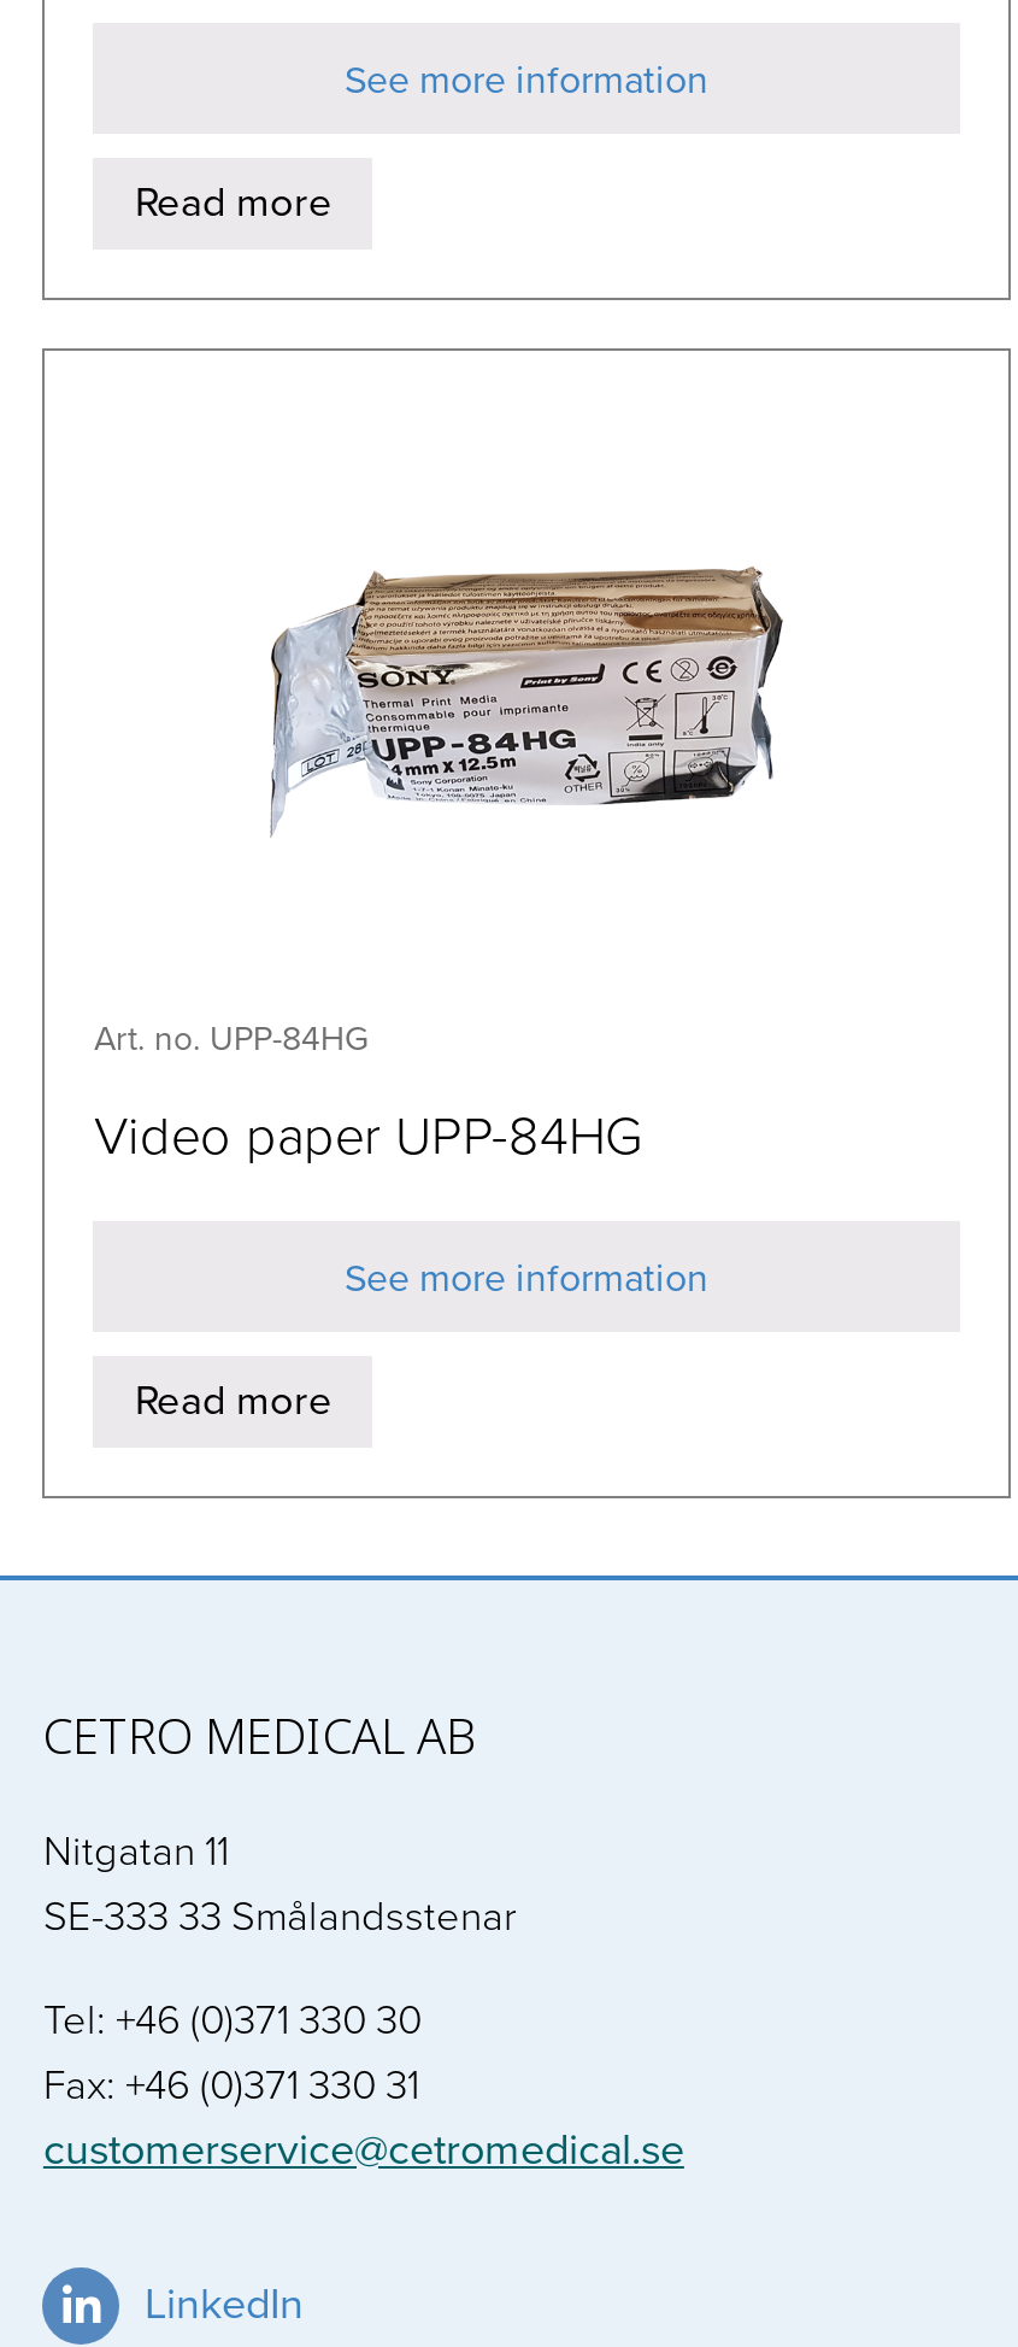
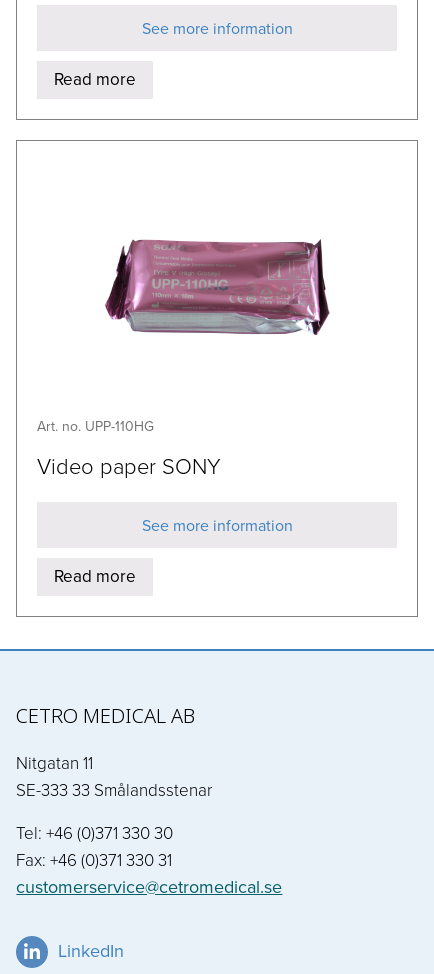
[257,565,796,835] [image] -> [104,231,330,340] [image]
[94,1013,368,1061] Art. no. UPP-84HG -> [37,415,154,435] Art. no. UPP-110HG
[94,1095,643,1169] Video paper UPP-84HG -> [37,449,221,480] Video paper SONY

